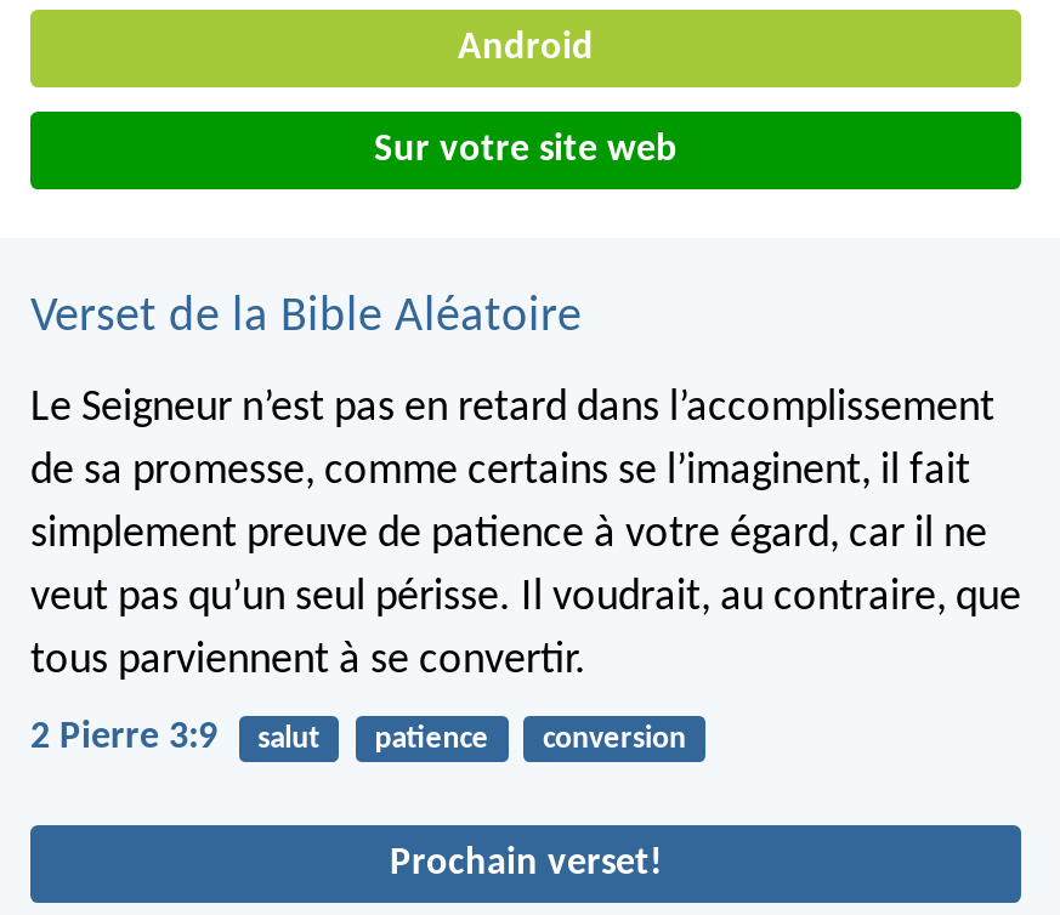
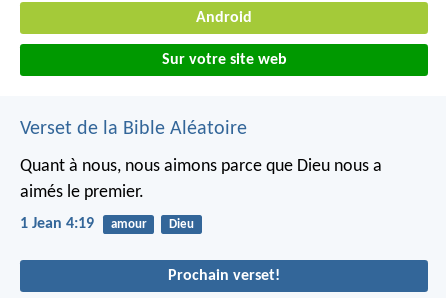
[30,386,1021,685] Le Seigneur n’est pas en retard dans l’accomplissement | de sa promesse, comme certains se l’imaginent, il fait | simplement preuve de patience à votre égard, car il ne | veut pas qu’un seul périsse. Il voudrait, au contraire, que | tous parviennent à se convertir. -> [20,157,382,202] Quant à nous, nous aimons parce que Dieu nous a | aimés le premier.
[30,719,686,758] 2 Pierre 3:9 | salut | patience | conversion -> [20,216,194,232] 1 Jean 4:19 | amour | Dieu

